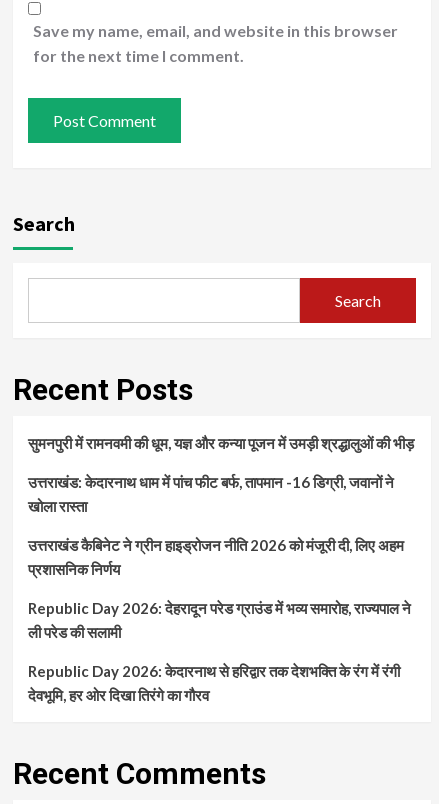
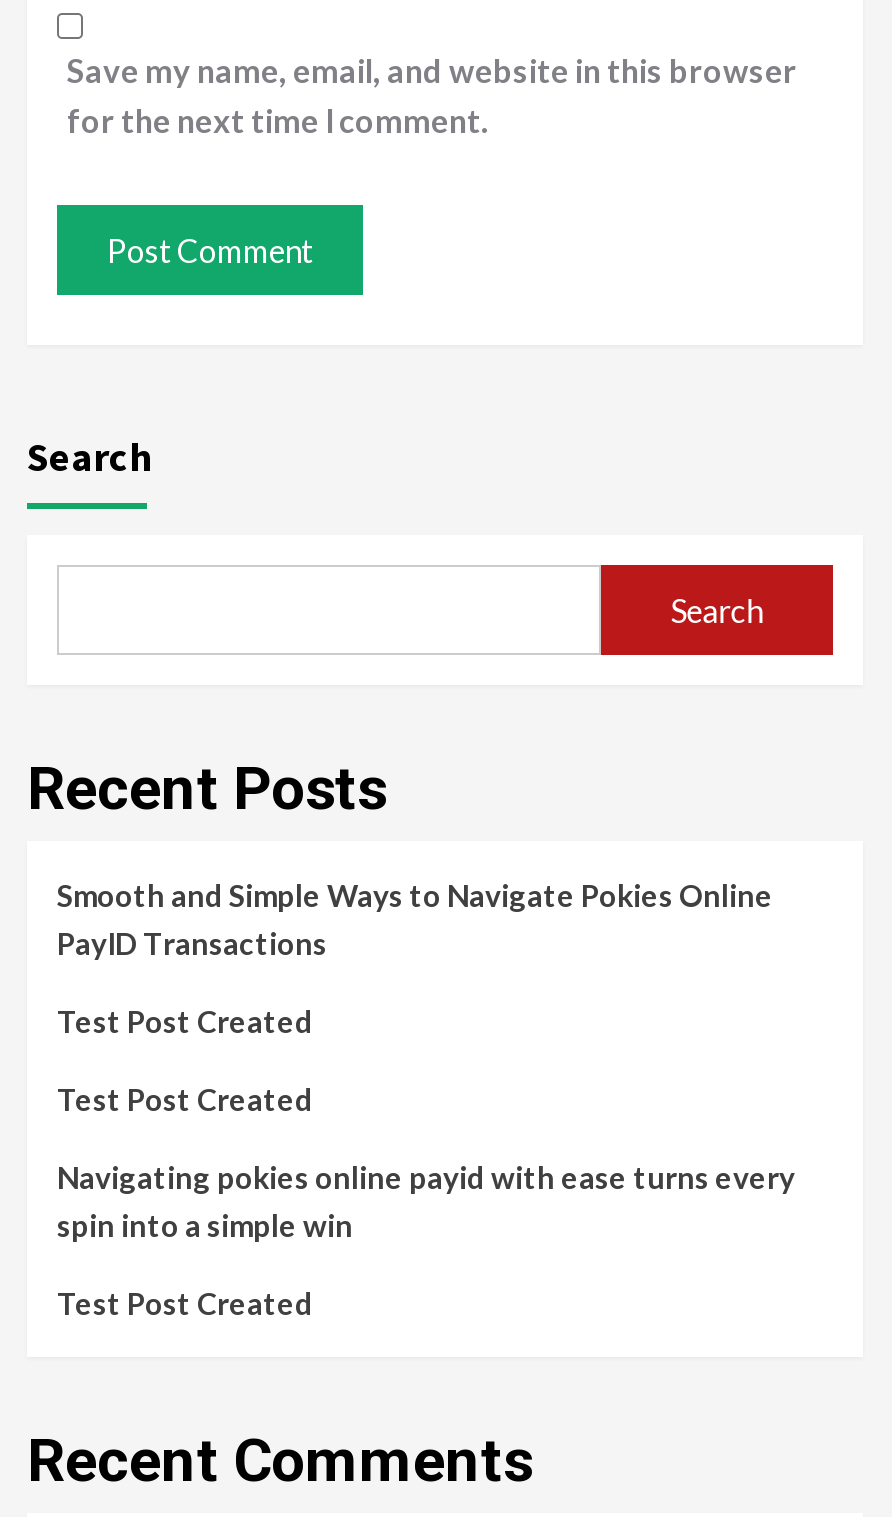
[28,434,414,452] सुमनपुरी में रामनवमी की धूम, यज्ञ और कन्या पूजन में उमड़ी श्रद्धालुओं की भीड़ -> [57,877,773,961] Smooth and Simple Ways to Navigate Pokies Online | PayID Transactions
[28,473,394,515] उत्तराखंड: केदारनाथ धाम में पांच फीट बर्फ, तापमान -16 डिग्री, जवानों ने | खोला रास्ता -> [57,1003,313,1039] Test Post Created
[28,536,404,578] उत्तराखंड कैबिनेट ने ग्रीन हाइड्रोजन नीति 2026 को मंजूरी दी, लिए अहम | प्रशासनिक निर्णय -> [57,1081,313,1117] Test Post Created
[28,599,411,641] Republic Day 2026: देहरादून परेड ग्राउंड में भव्य समारोह, राज्यपाल ने | ली परेड की सलामी -> [57,1159,795,1243] Navigating pokies online payid with ease turns every | spin into a simple win
[28,662,400,704] Republic Day 2026: केदारनाथ से हरिद्वार तक देशभक्ति के रंग में रंगी | देवभूमि, हर ओर दिखा तिरंगे का गौरव -> [57,1285,313,1321] Test Post Created

